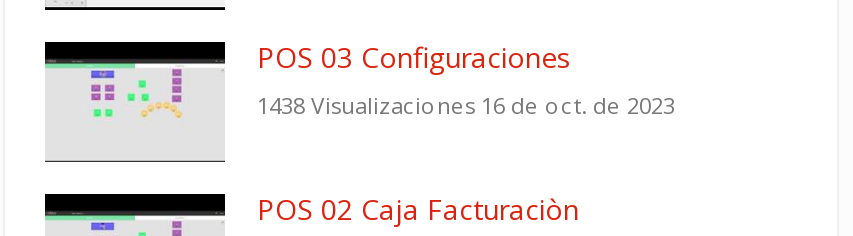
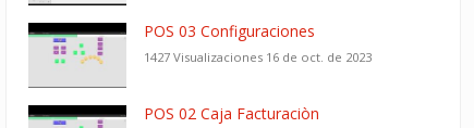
[257,91,675,121] 1438 Visualizaciones 16 de oct. de 2023 -> [144,49,372,65] 1427 Visualizaciones 16 de oct. de 2023

